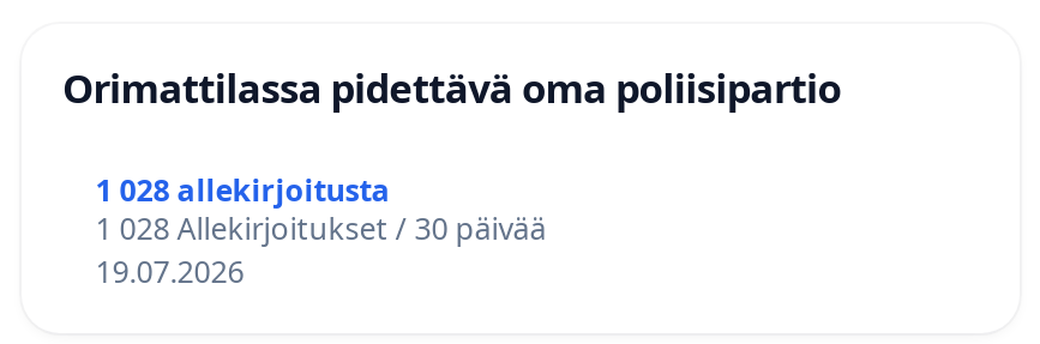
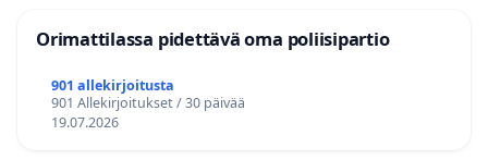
[95,171,391,212] 1 028 allekirjoitusta -> [51,77,174,95] 901 allekirjoitusta
[95,210,547,250] 1 028 Allekirjoitukset / 30 päivää -> [51,94,245,113] 901 Allekirjoitukset / 30 päivää

